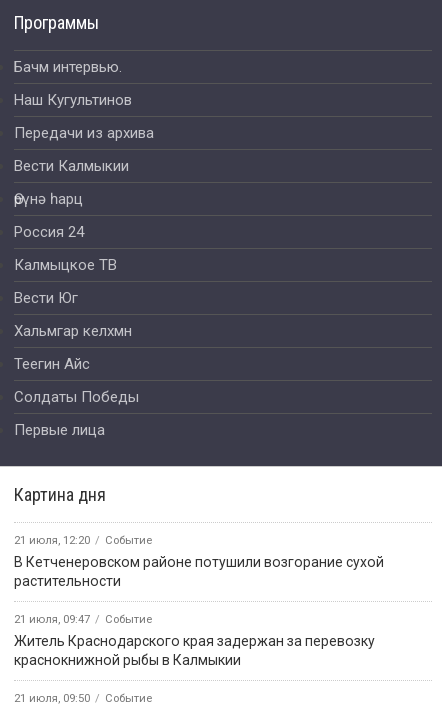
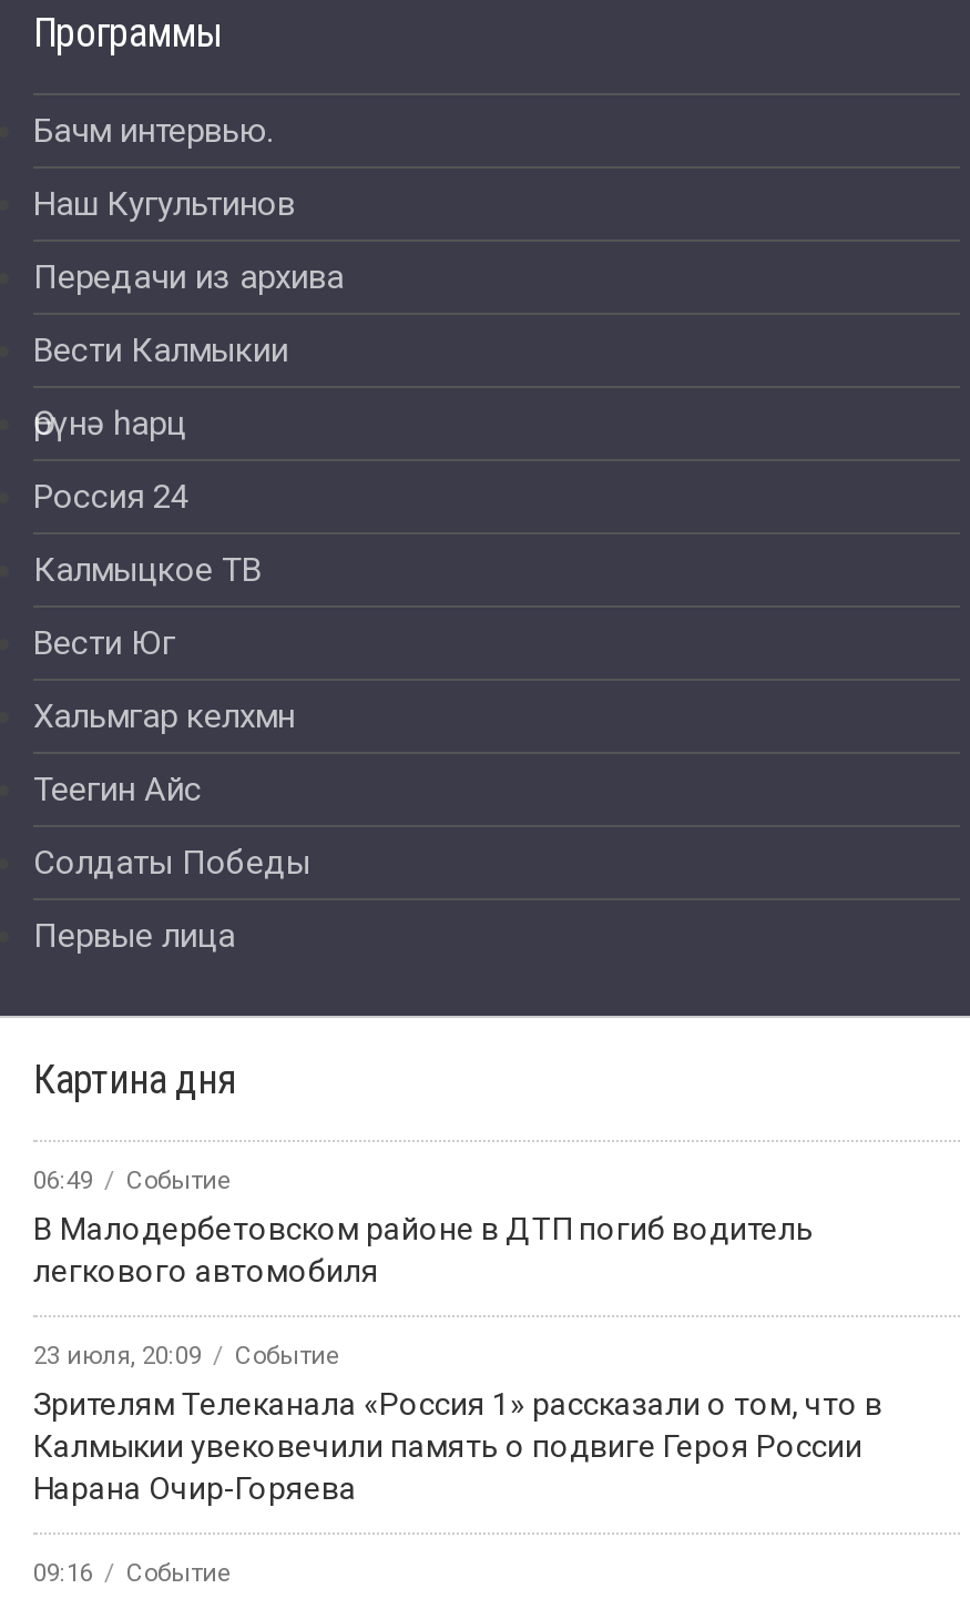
[14,534,152,547] 21 июля, 12:20 Событие -> [33,1167,231,1196] 06:49 Событие
[14,554,384,589] В Кетченеровском районе потушили возгорание сухой | растительности -> [33,1212,814,1289] В Малодербетовском районе в ДТП погиб водитель | легкового автомобиля
[14,613,152,626] 21 июля, 09:47 Событие -> [33,1343,339,1371] 23 июля, 20:09 Событие
[14,633,375,668] Житель Краснодарского края задержан за перевозку | краснокнижной рыбы в Калмыкии -> [33,1387,882,1507] Зрителям Телеканала «Россия 1» рассказали о том, что в | Калмыкии увековечили память о подвиге Героя России | Нарана Очир-Горяева
[14,692,152,705] 21 июля, 09:50 Событие -> [33,1560,231,1589] 09:16 Событие

